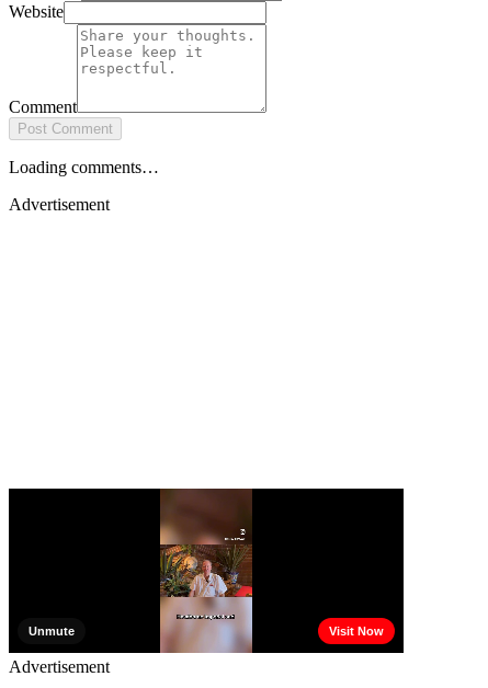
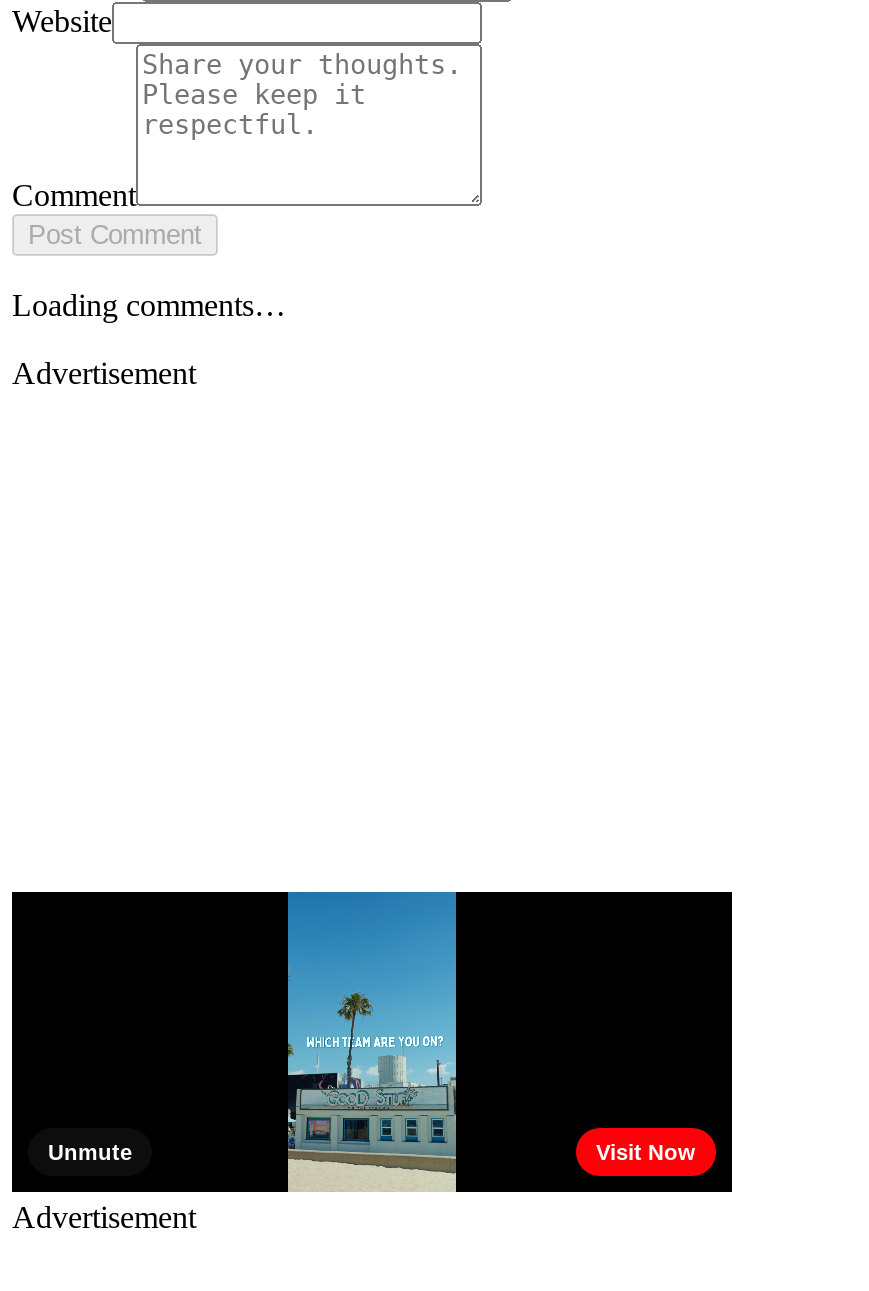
[159,488,253,653] [image] -> [286,890,458,1190] [image]

